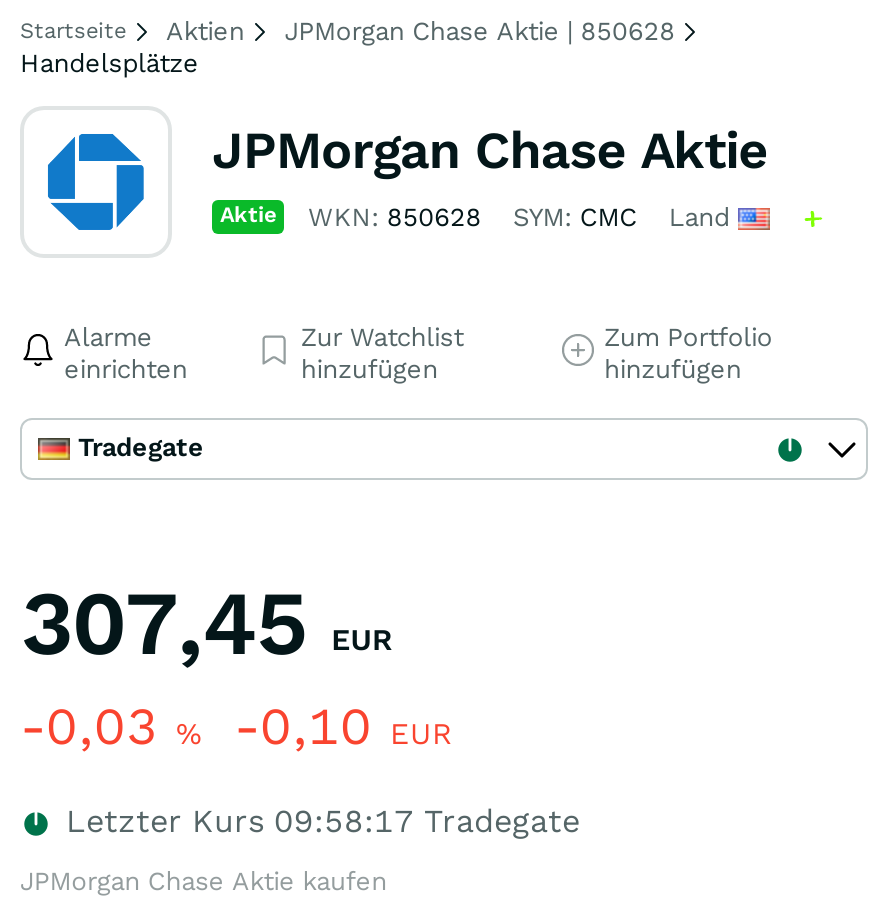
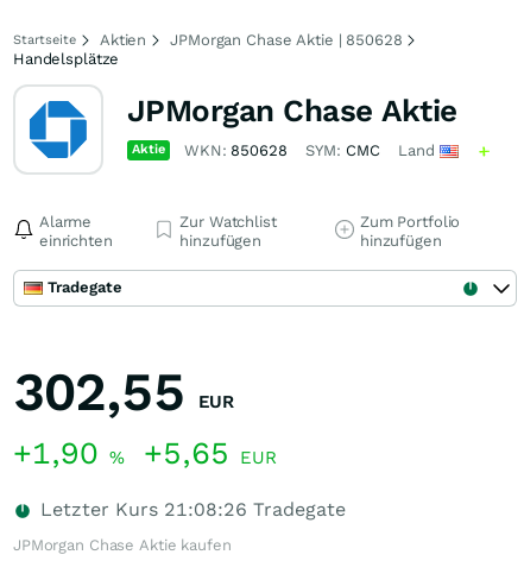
[20,570,391,676] 307,45 EUR -> [13,360,234,423] 302,55 EUR
[20,696,452,756] -0,03% -0,10 EUR -> [13,435,277,471] +1,90% +5,65 EUR
[56,802,580,840] Letzter Kurs 09:58:17 Tradegate -> [34,498,346,521] Letzter Kurs 21:08:26 Tradegate

